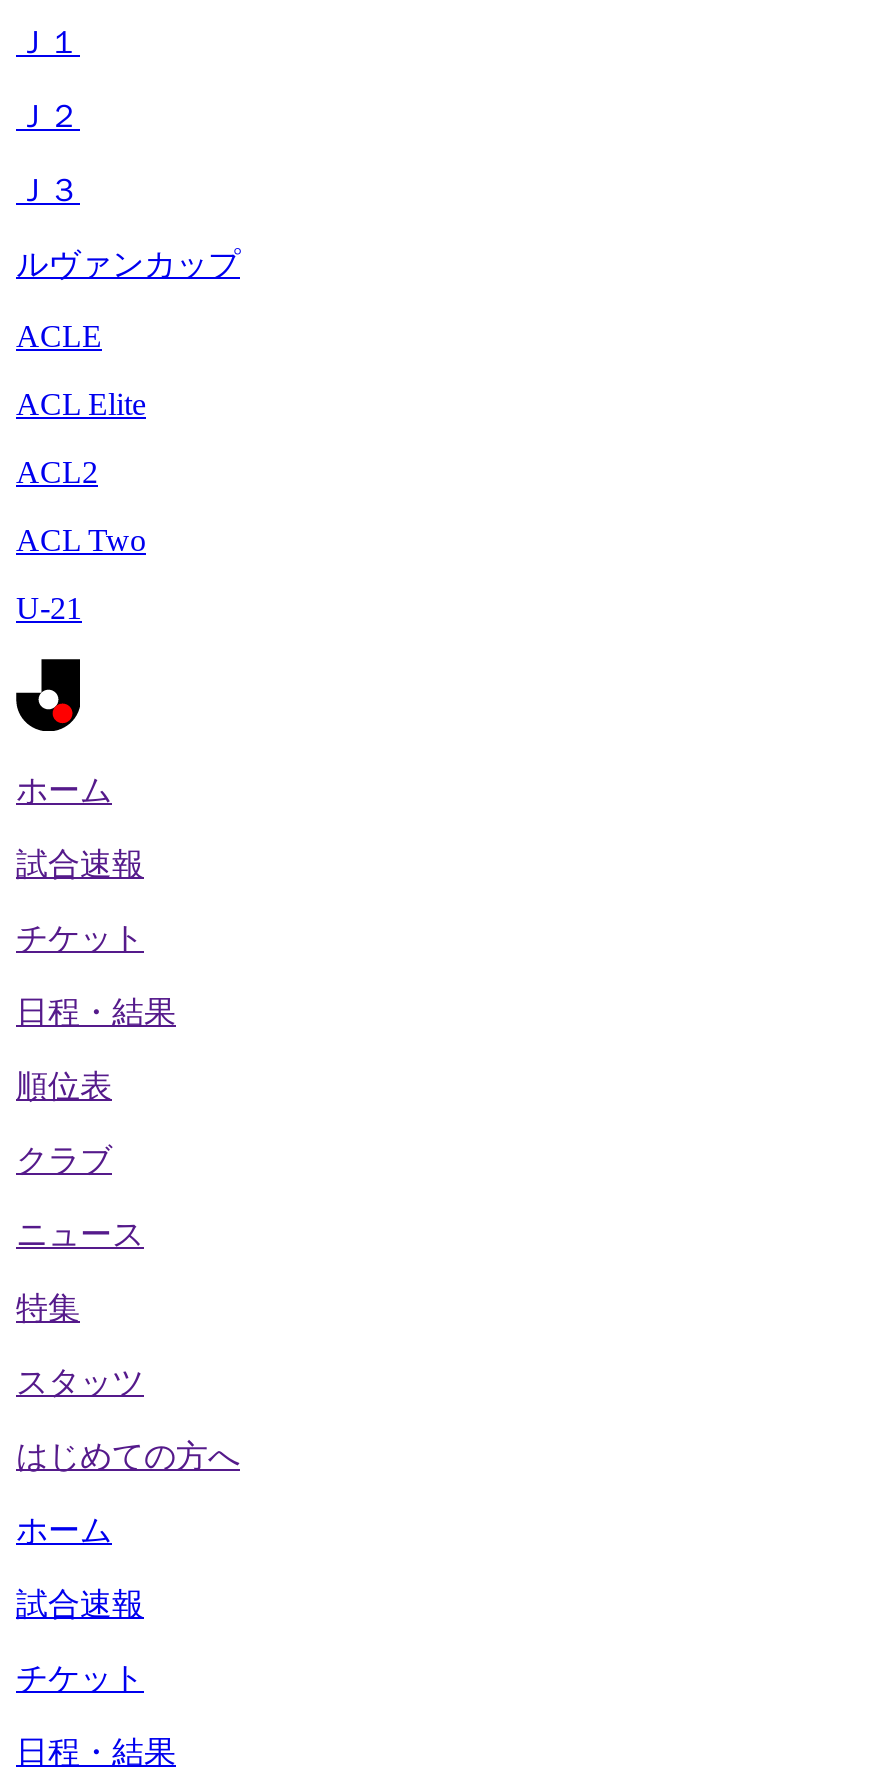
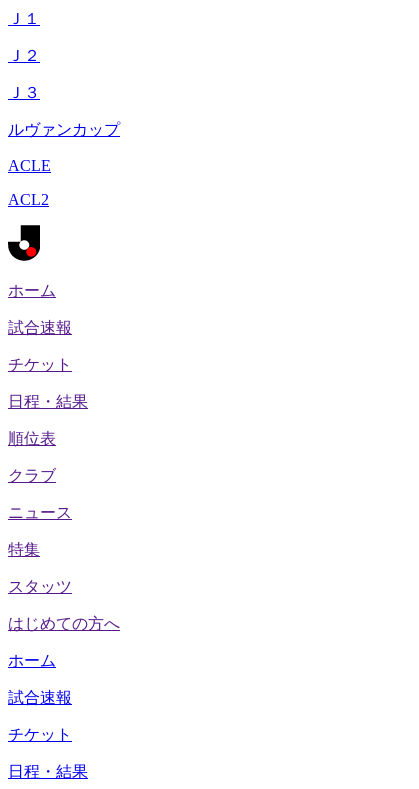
[16,387,146,421] ACL Elite -> none
[16,523,146,625] ACL Two | U-21 -> none

